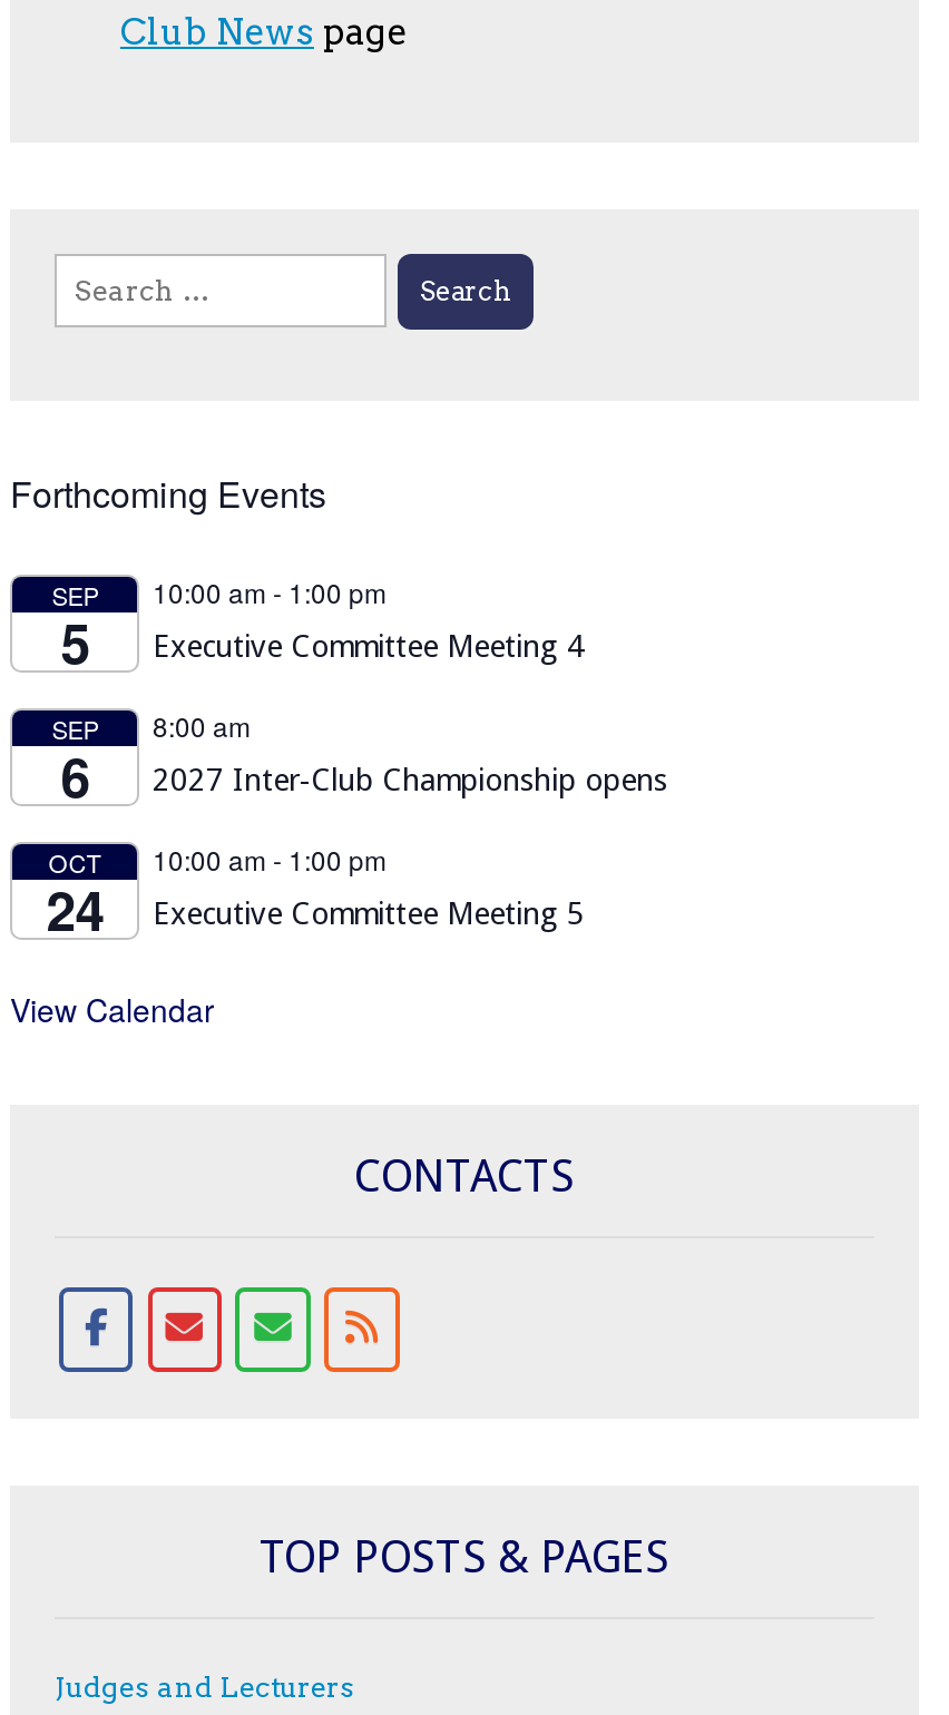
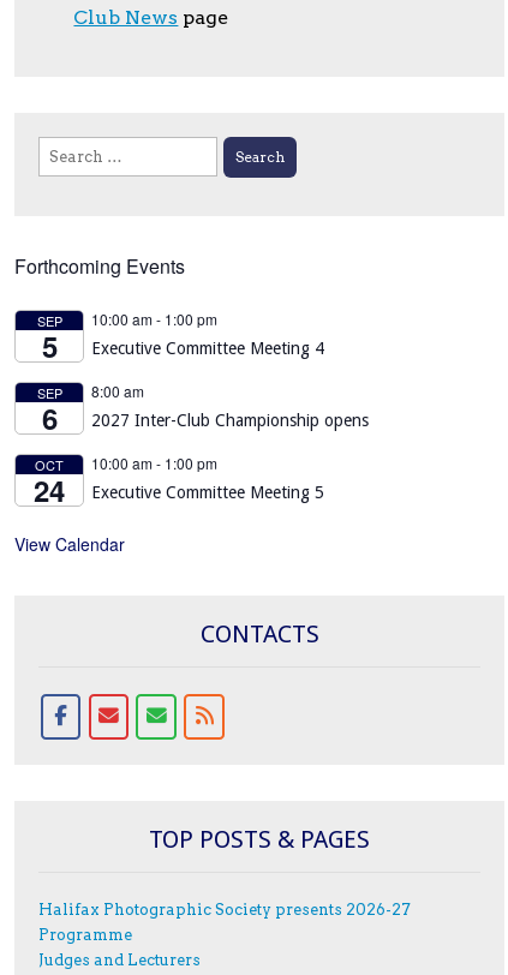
none -> [38,901,411,944] Halifax Photographic Society presents 2026-27 | Programme

